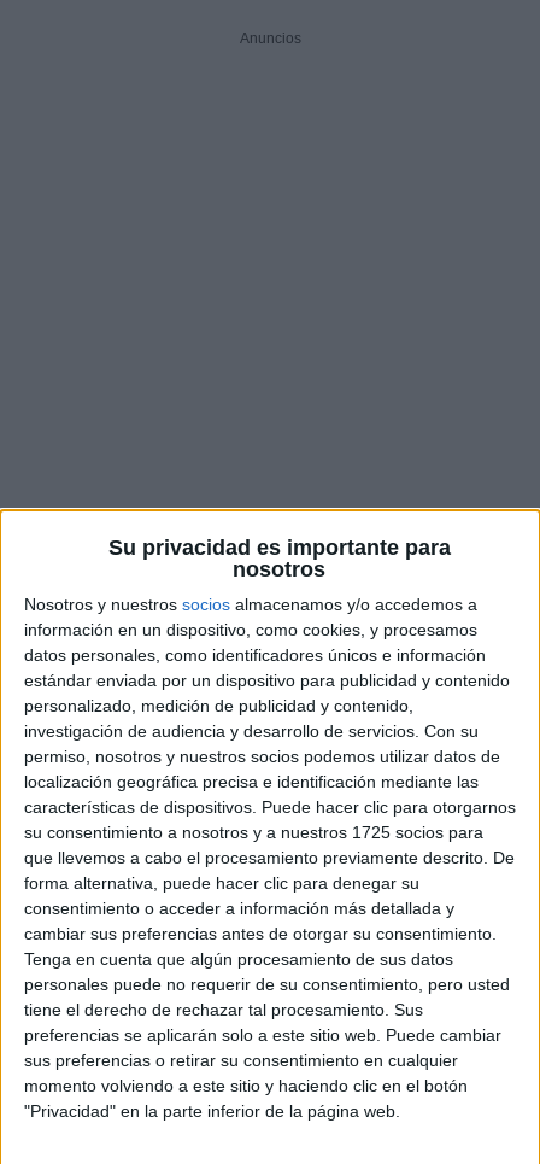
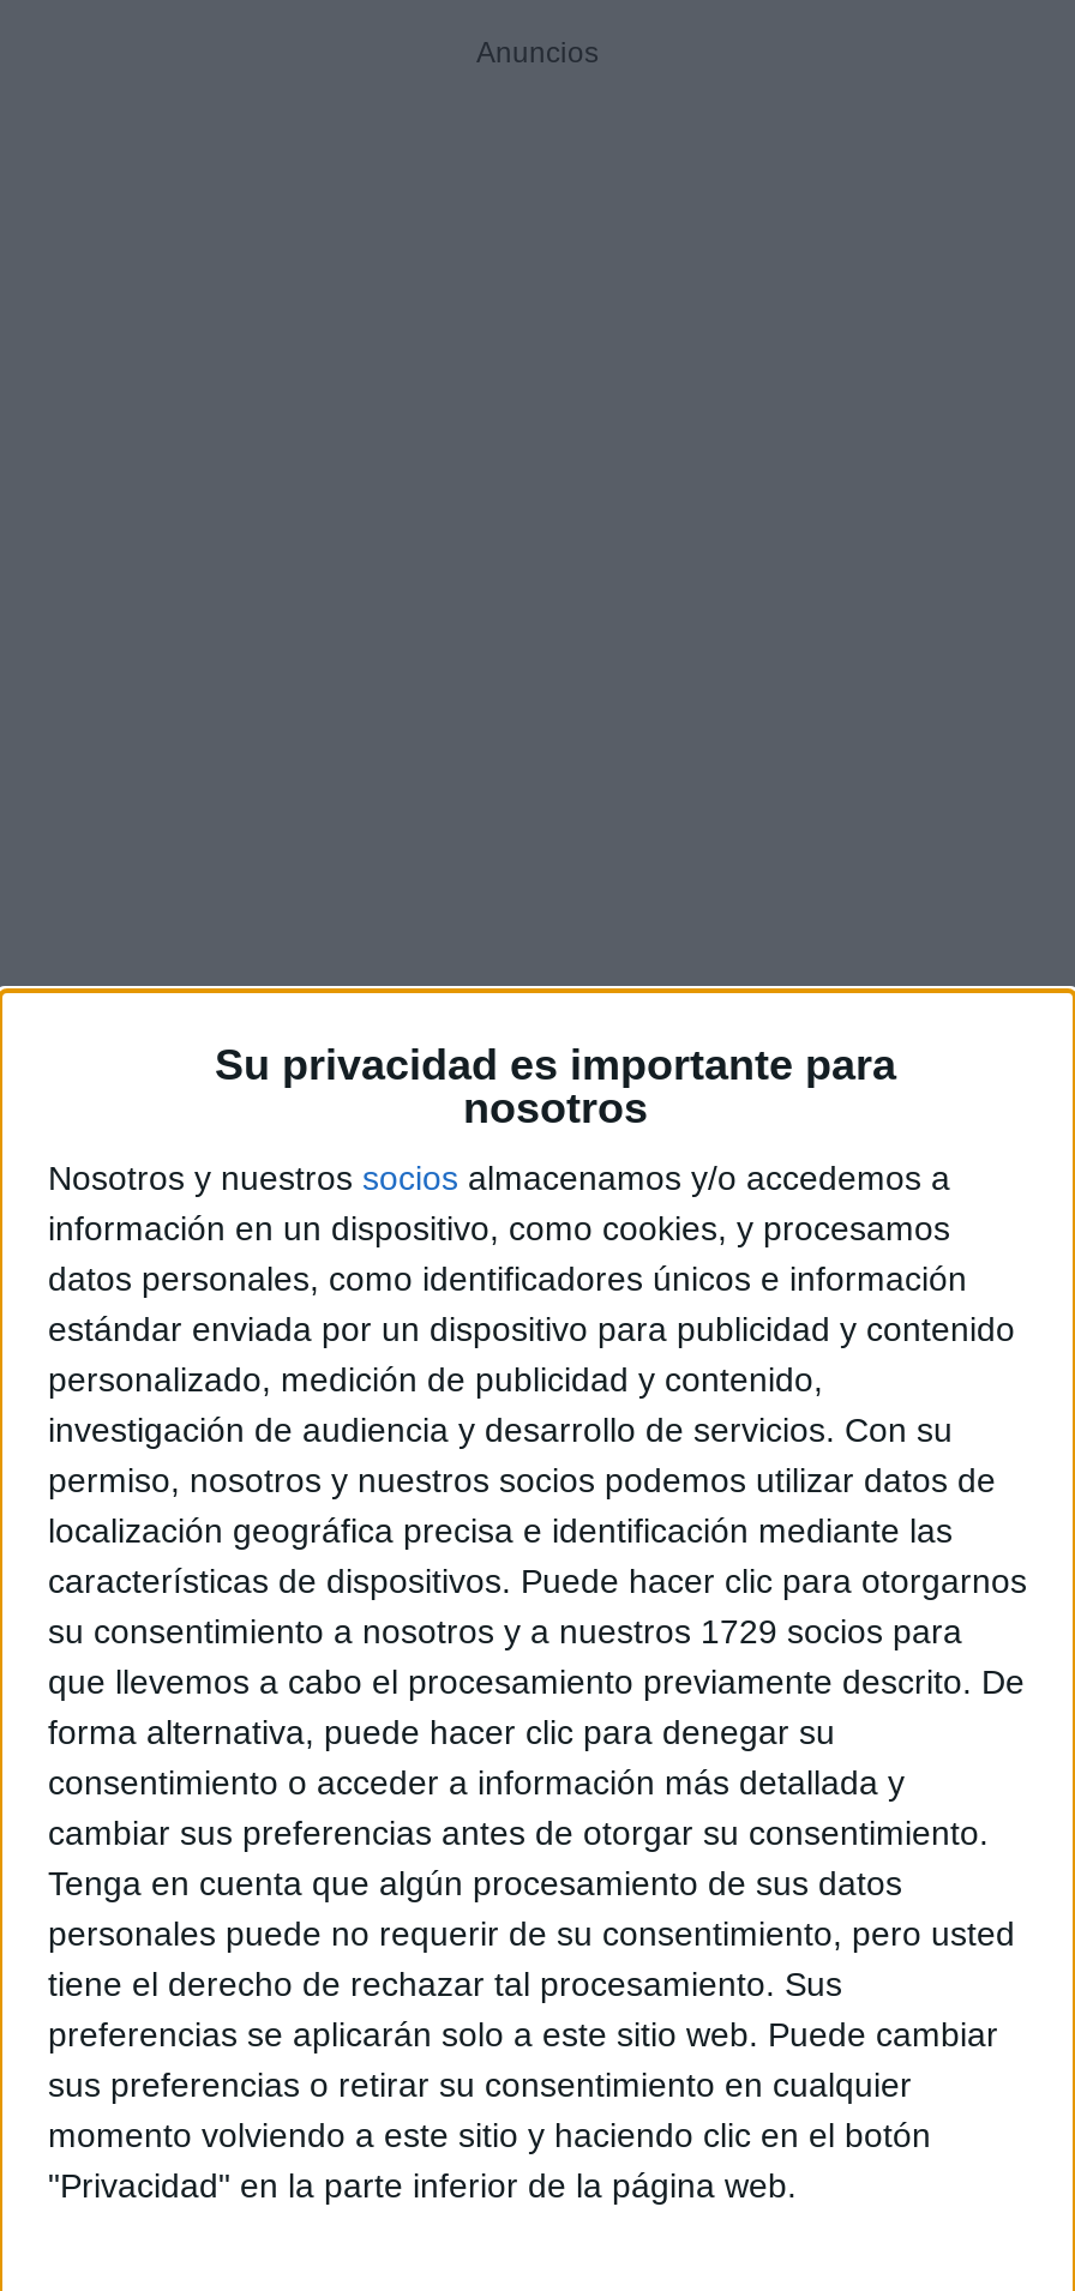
[24,823,483,842] su consentimiento a nosotros y a nuestros 1725 socios para -> [48,1612,962,1650] su consentimiento a nosotros y a nuestros 1729 socios para

